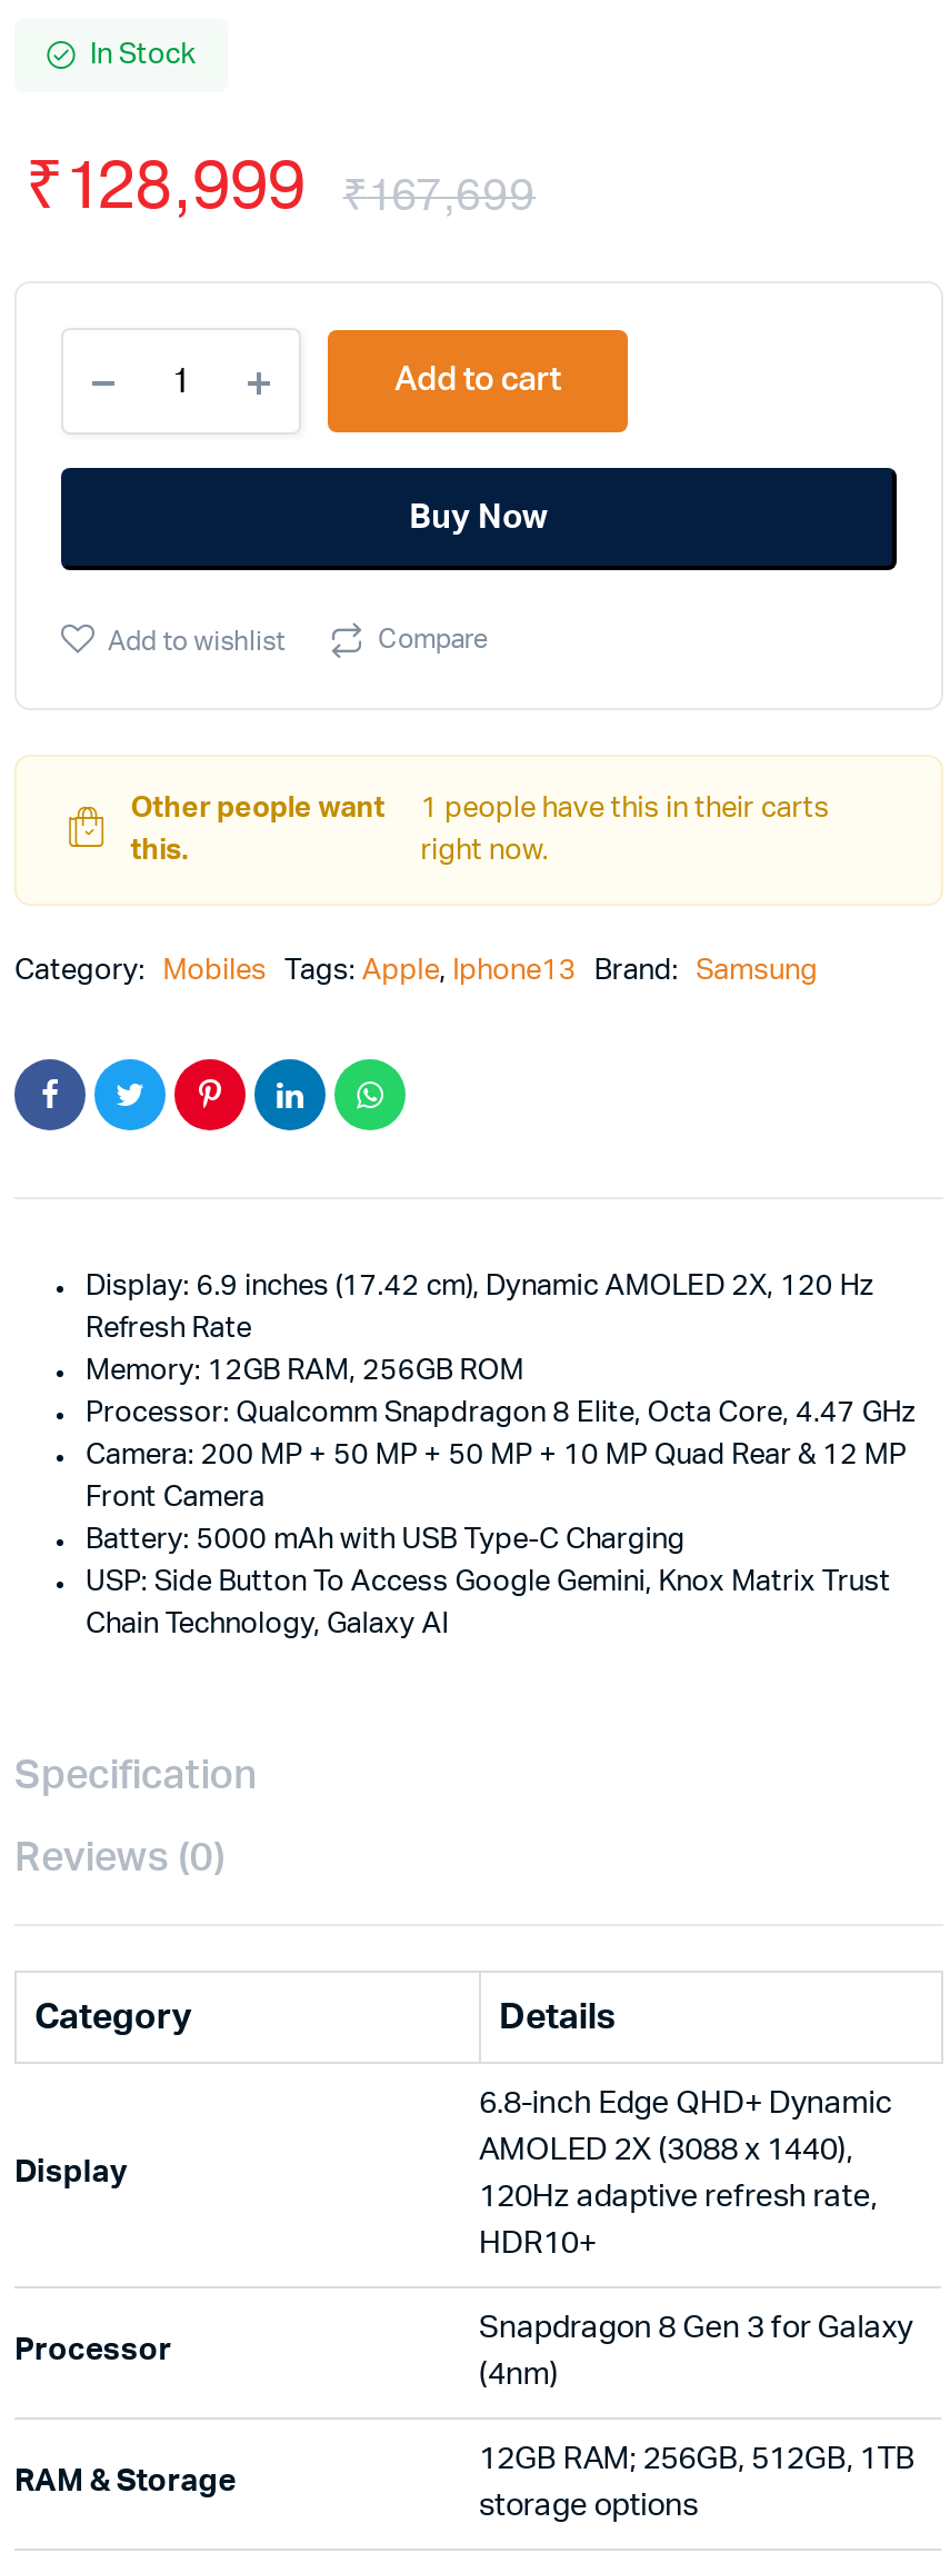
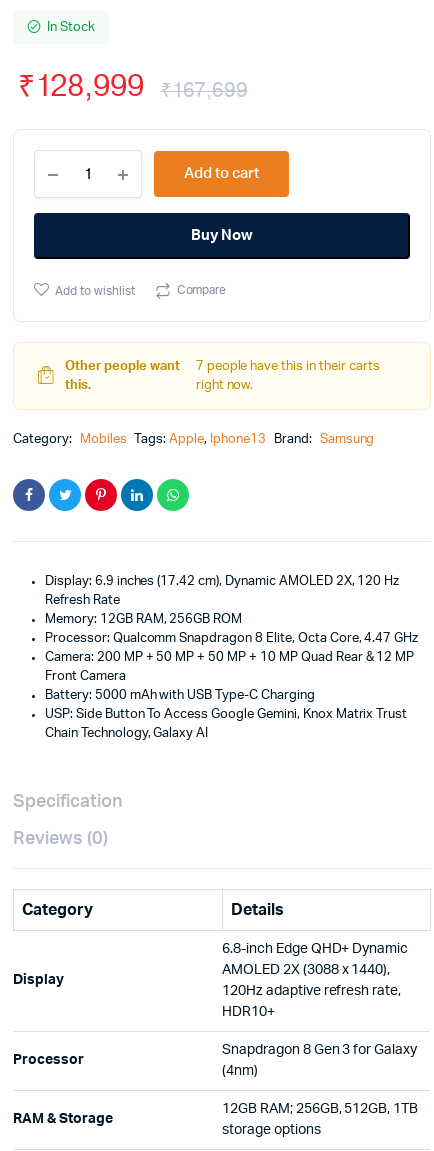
[420,795,829,824] 1 people have this in their carts -> [196,360,380,373] 7 people have this in their carts

